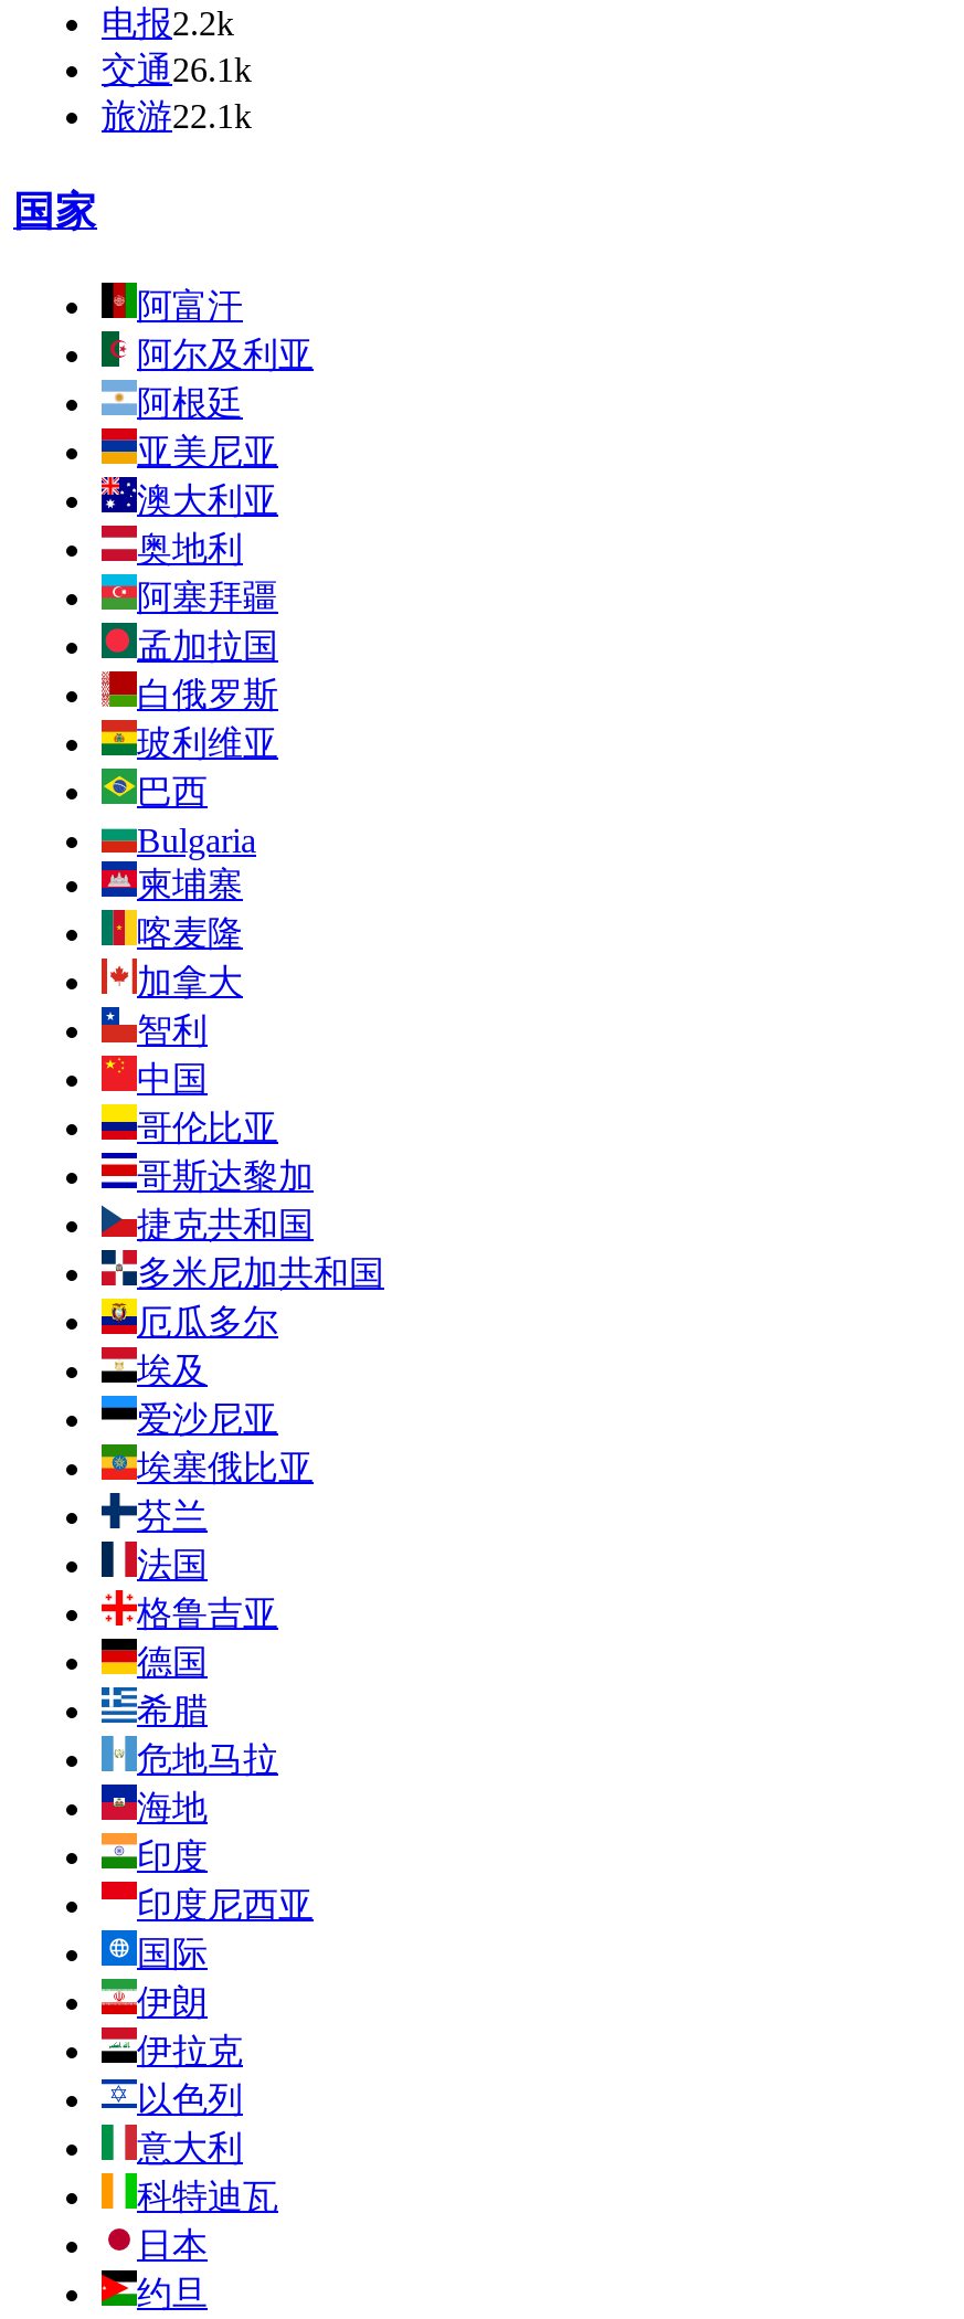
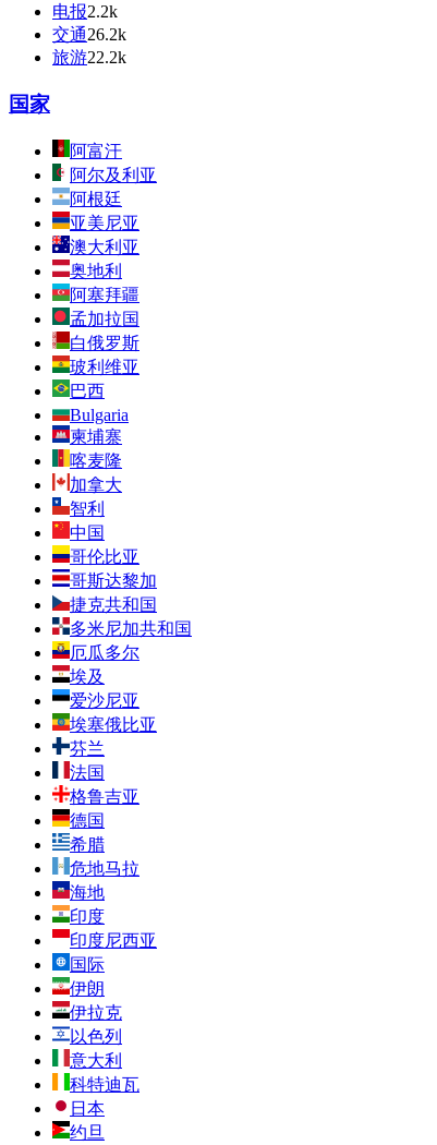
[102,51,252,89] 交通26.1k -> [52,25,126,44] 交通26.2k
[102,98,252,135] 旅游22.1k -> [52,48,126,67] 旅游22.2k

